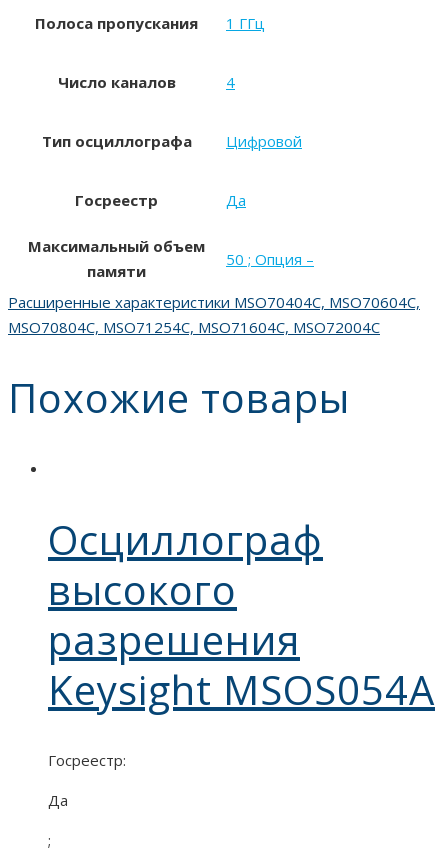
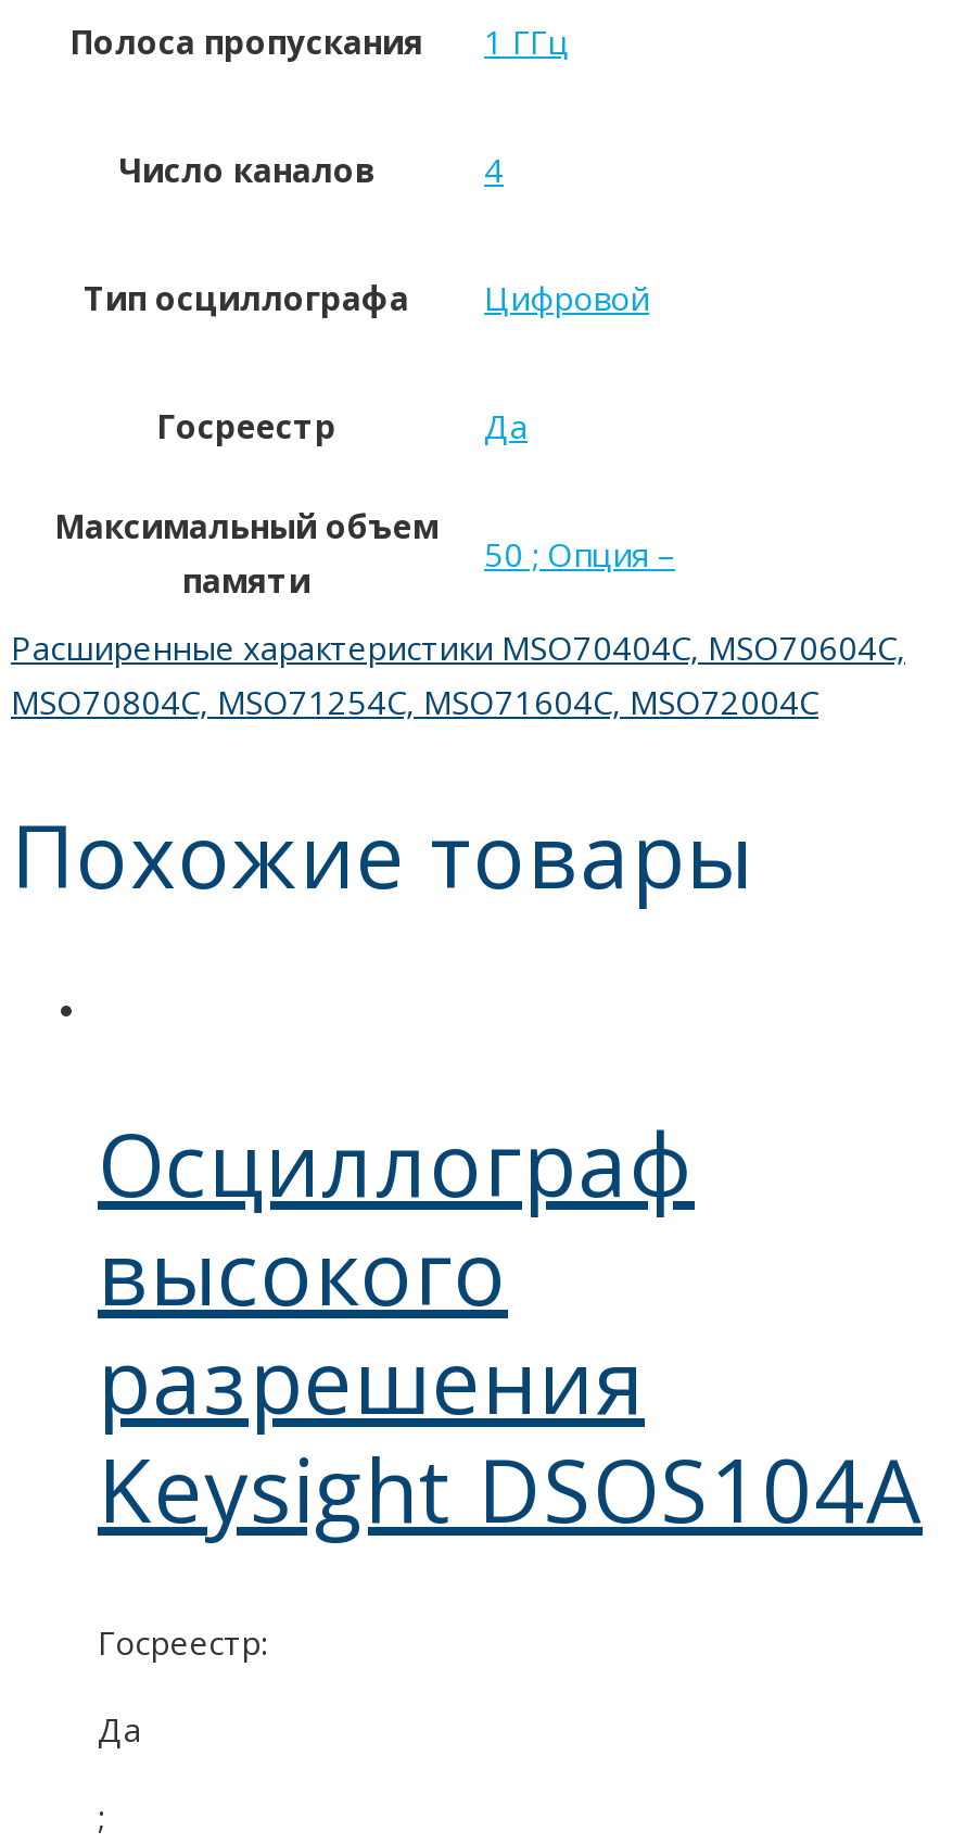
[48,662,435,717] Keysight MSOS054A -> [98,1428,923,1548] Keysight DSOS104A

